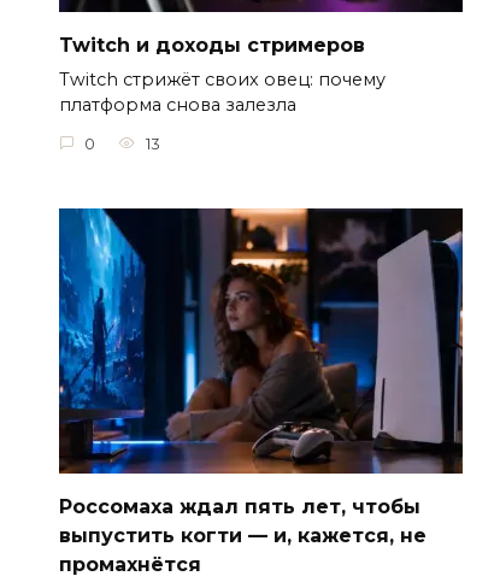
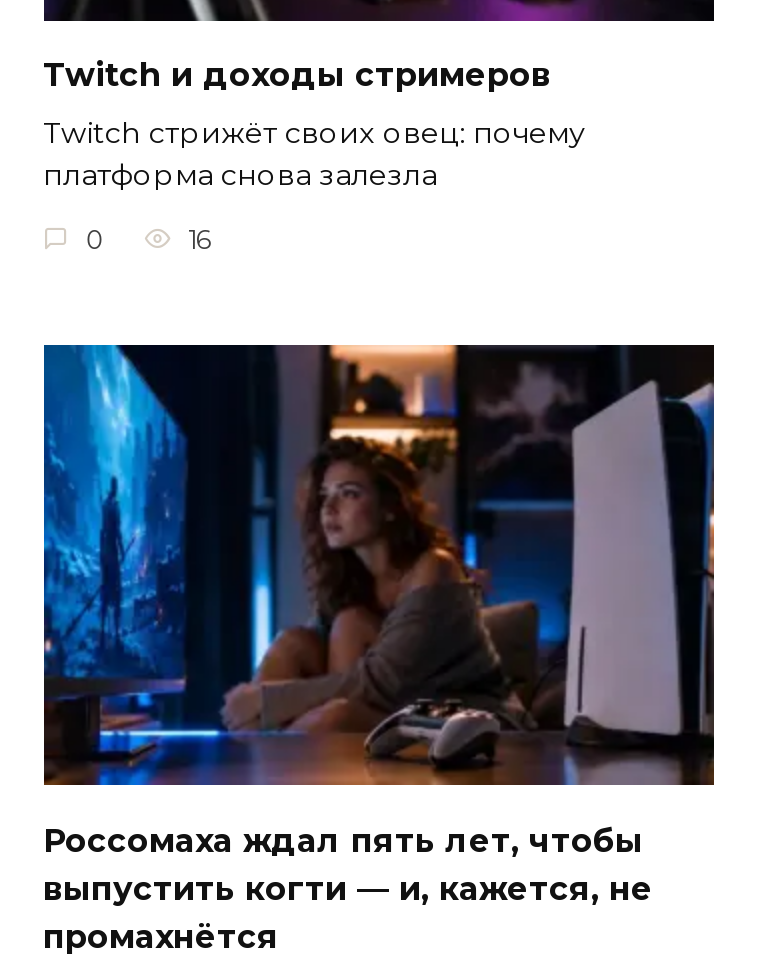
[146,135,160,153] 13 -> [188,224,212,254] 16

